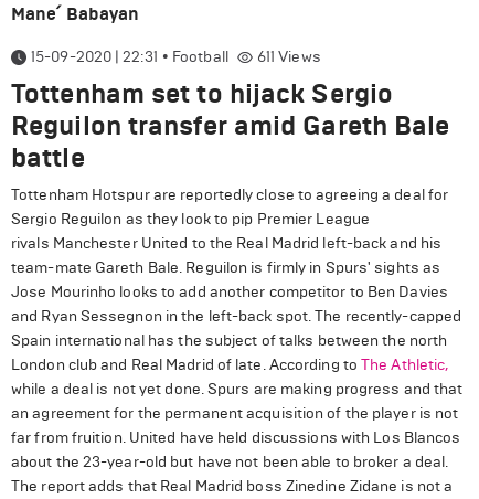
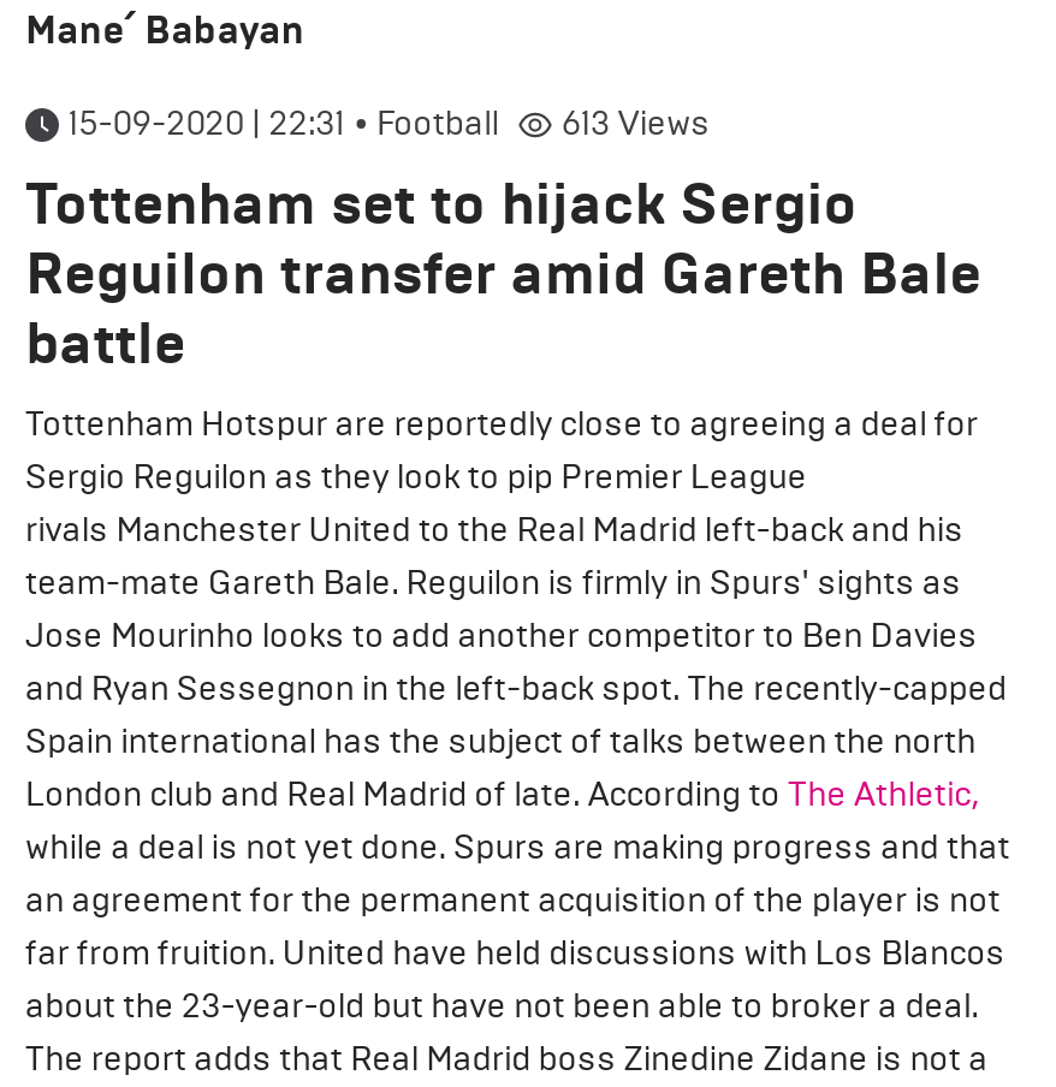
[257,47,321,66] 611 Views -> [561,103,710,144] 613 Views

